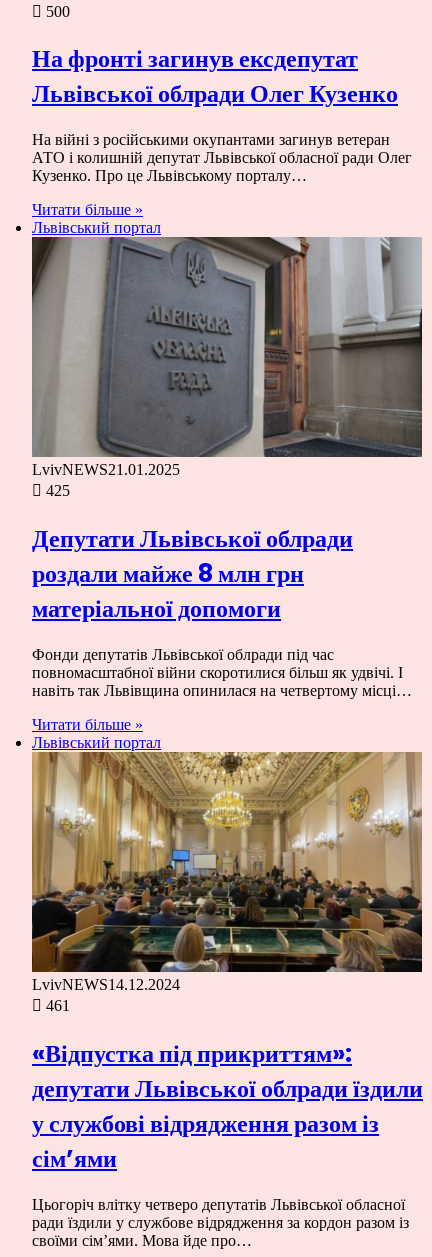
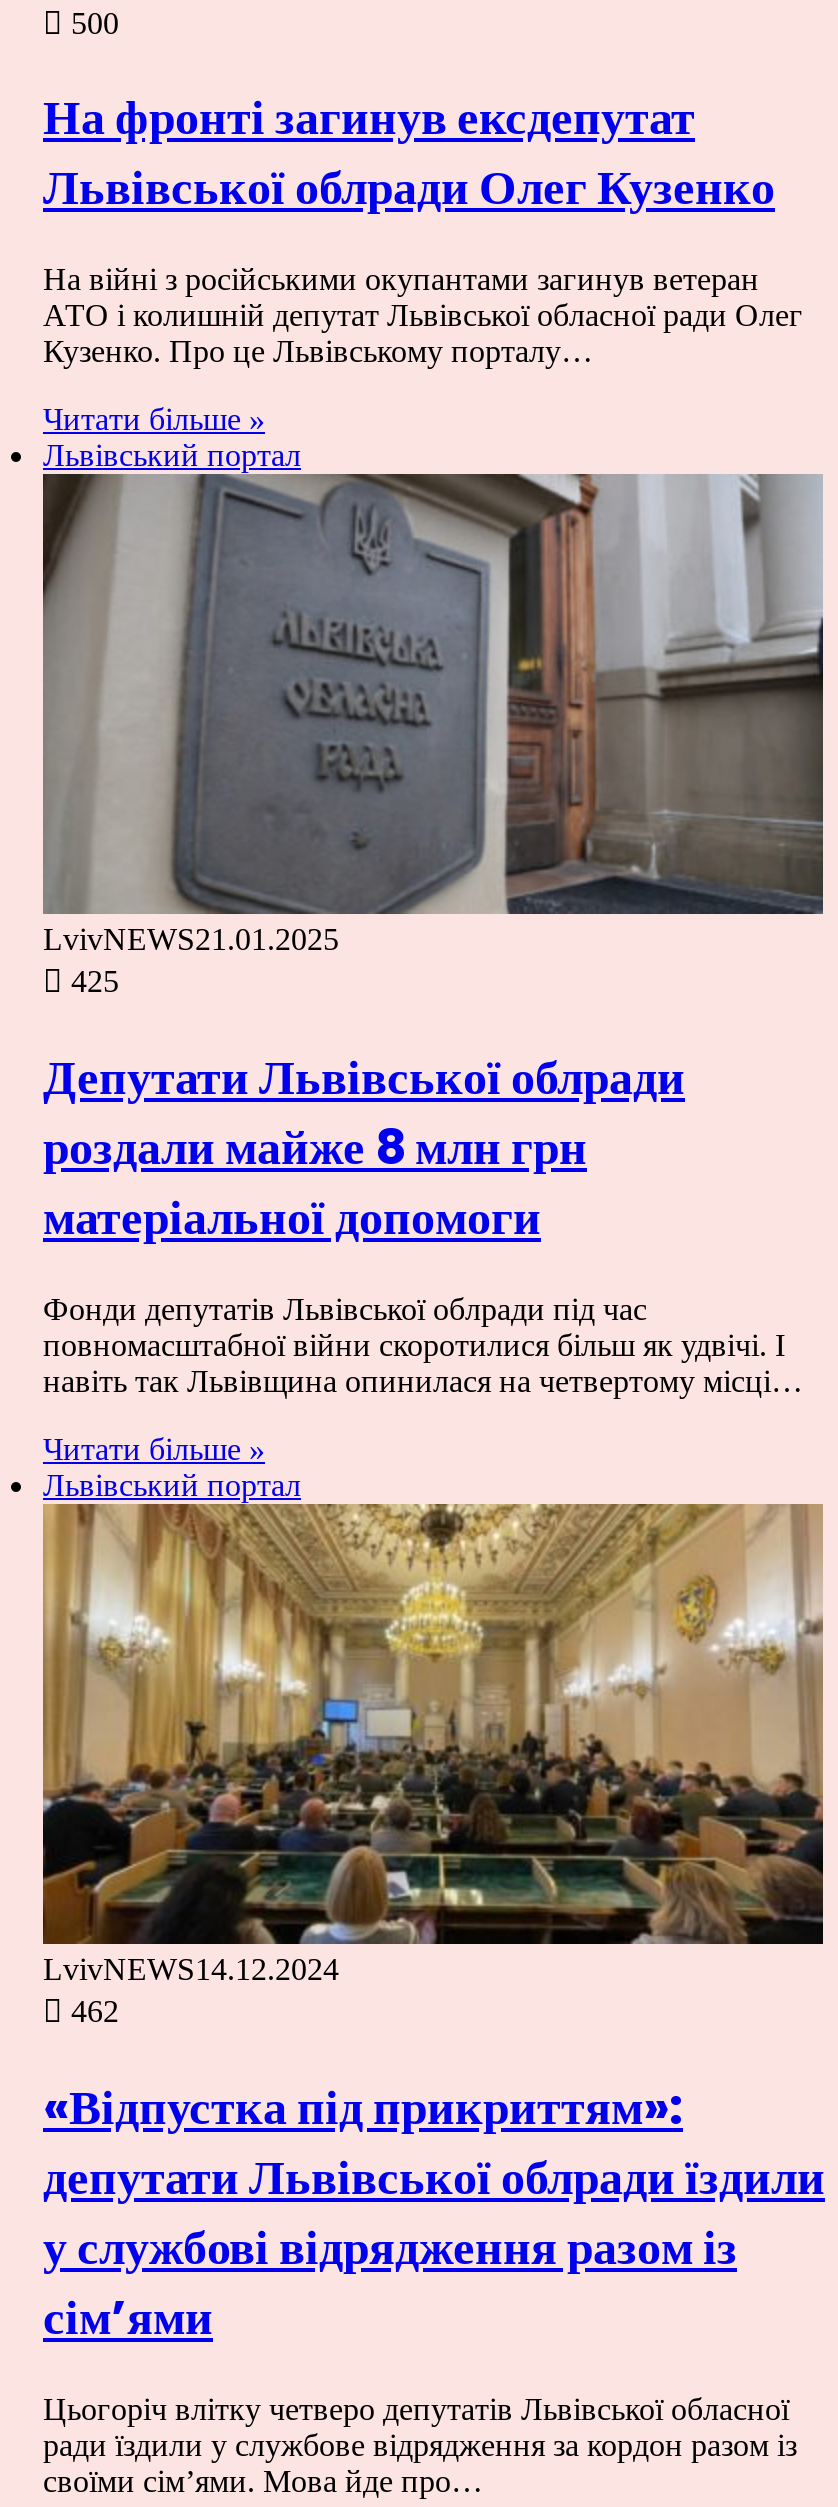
[42,997,70,1014] 461 -> [63,1994,119,2028] 462

